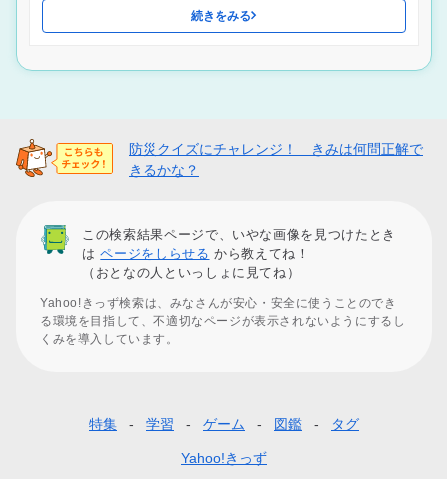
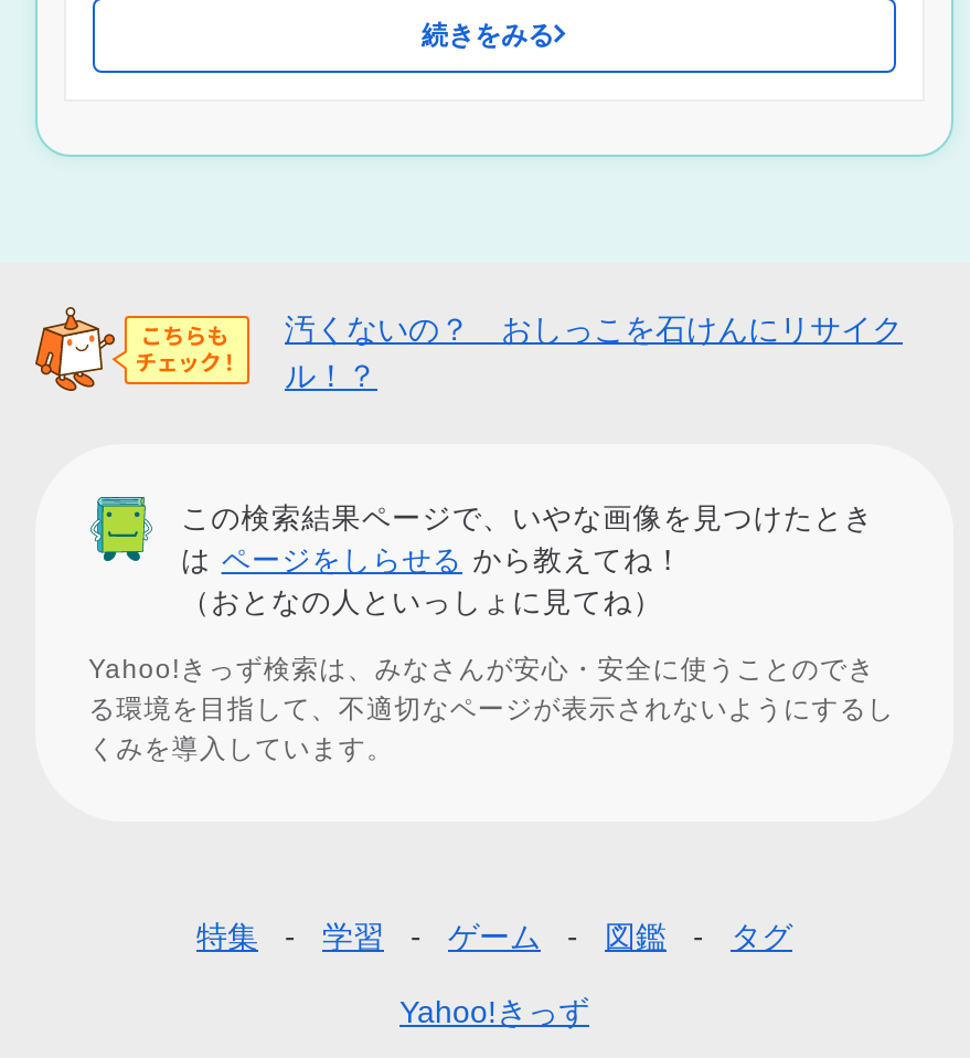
[129,141,423,178] 防災クイズにチャレンジ！ きみは何問正解で | きるかな？ -> [285,311,903,393] 汚くないの？ おしっこを石けんにリサイク | ル！？

